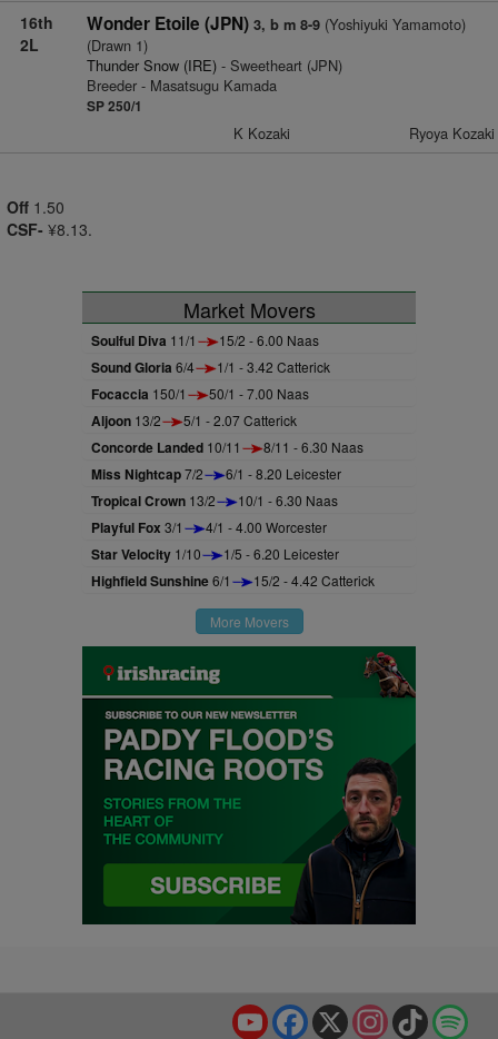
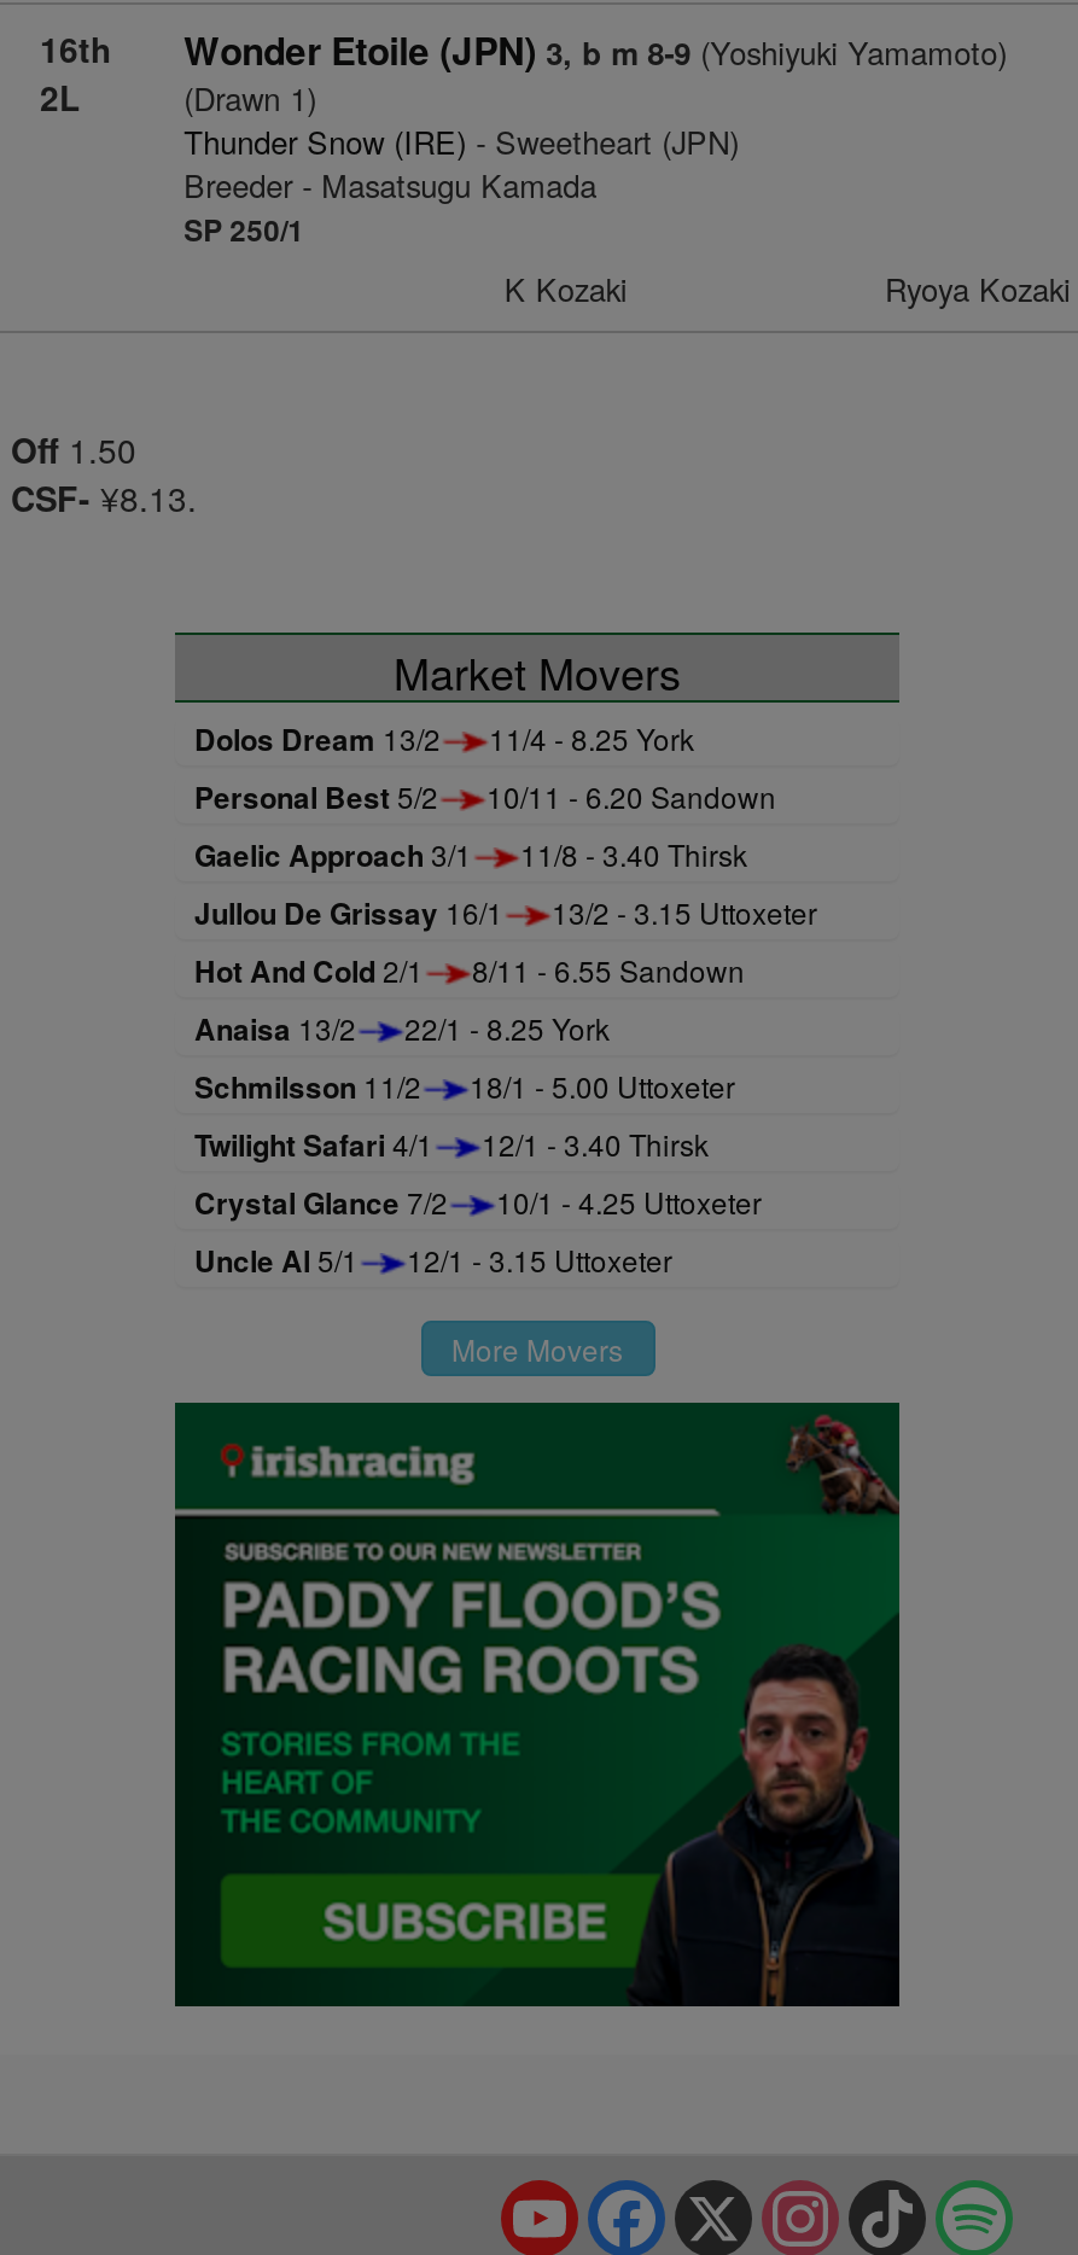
[91,330,375,590] Soulful Diva 11/1 | 15/2 - 6.00 Naas | Sound Gloria 6/4 | 1/1 - 3.42 Catterick | Focaccia 150/1 | 50/1 - 7.00 Naas | Aljoon 13/2 | 5/1 - 2.07 Catterick | Concorde Landed 10/11 | 8/11 - 6.30 Naas | Miss Nightcap 7/2 | 6/1 - 8.20 Leicester | Tropical Crown 13/2 | 10/1 - 6.30 Naas | Playful Fox 3/1 | 4/1 - 4.00 Worcester | Star Velocity 1/10 | 1/5 - 6.20 Leicester | Highfield Sunshine 6/1 | 15/2 - 4.42 Catterick -> [194,717,817,1282] Dolos Dream 13/2 | 11/4 - 8.25 York | Personal Best 5/2 | 10/11 - 6.20 Sandown | Gaelic Approach 3/1 | 11/8 - 3.40 Thirsk | Jullou De Grissay 16/1 | 13/2 - 3.15 Uttoxeter | Hot And Cold 2/1 | 8/11 - 6.55 Sandown | Anaisa 13/2 | 22/1 - 8.25 York | Schmilsson 11/2 | 18/1 - 5.00 Uttoxeter | Twilight Safari 4/1 | 12/1 - 3.40 Thirsk | Crystal Glance 7/2 | 10/1 - 4.25 Uttoxeter | Uncle Al 5/1 | 12/1 - 3.15 Uttoxeter

